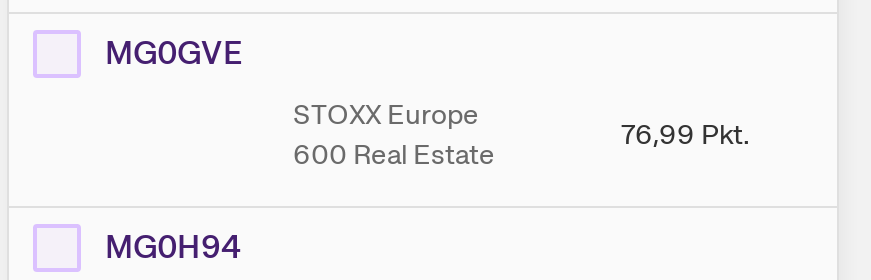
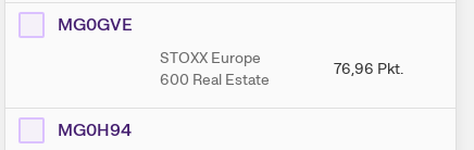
[621,116,749,152] 76,99 Pkt. -> [334,59,403,78] 76,96 Pkt.

